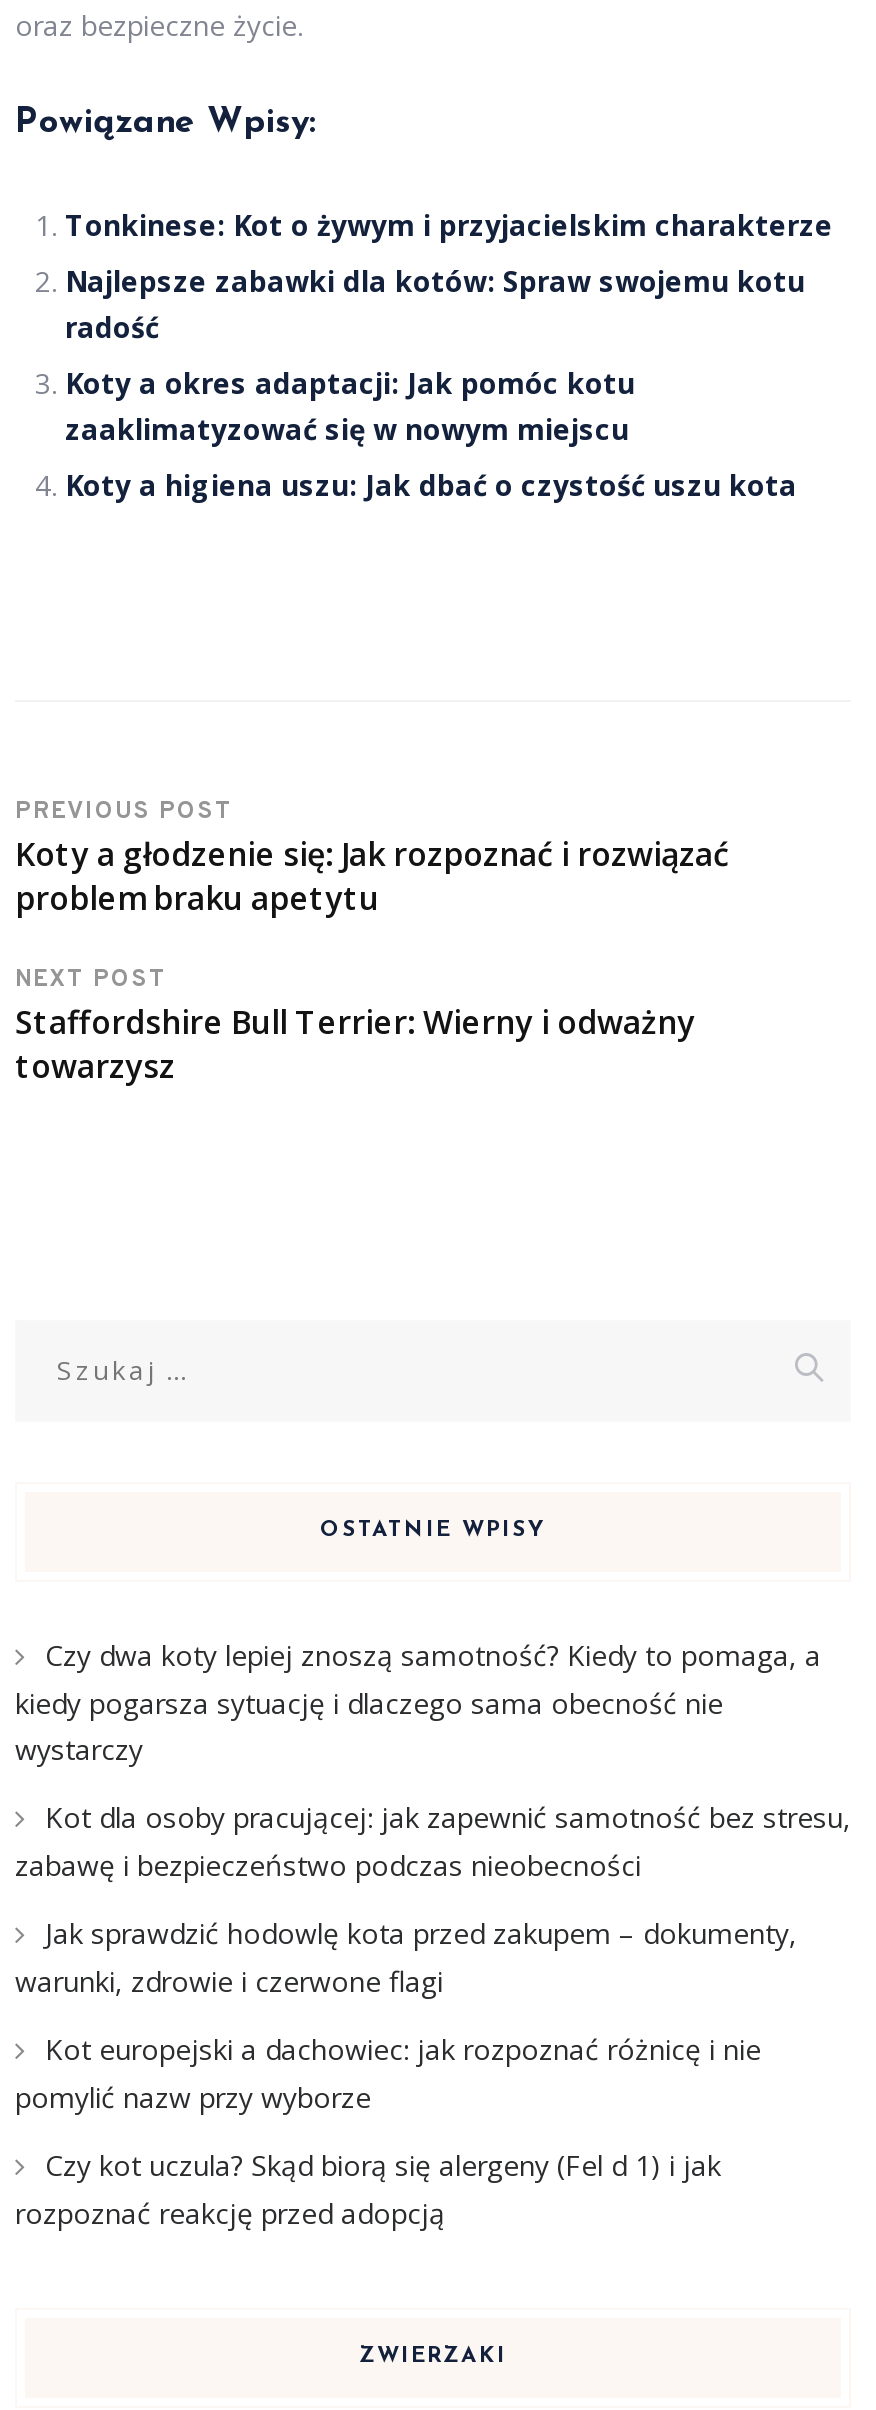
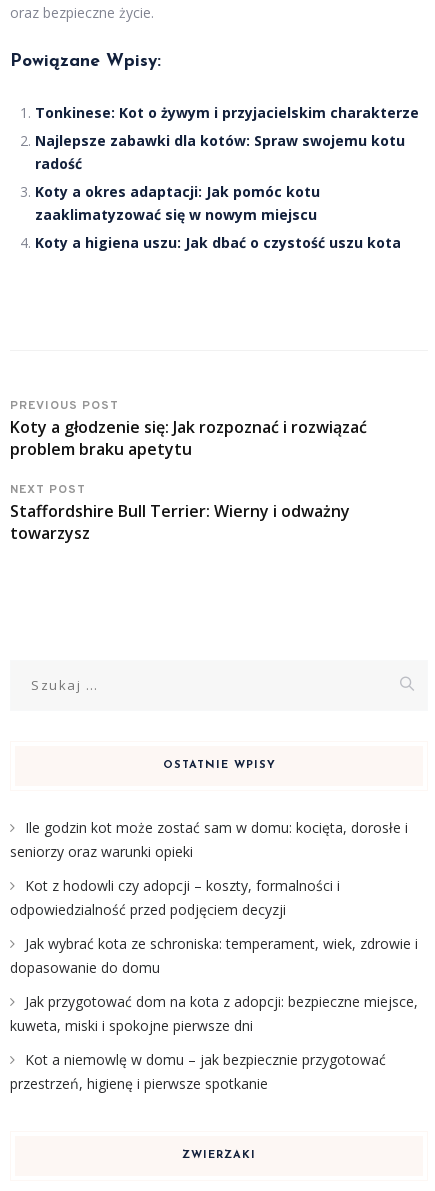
[15,1635,821,1767] Czy dwa koty lepiej znoszą samotność? Kiedy to pomaga, a | kiedy pogarsza sytuację i dlaczego sama obecność nie | wystarczy -> [10,817,408,860] Ile godzin kot może zostać sam w domu: kocięta, dorosłe i | seniorzy oraz warunki opieki
[15,1797,851,1883] Kot dla osoby pracującej: jak zapewnić samotność bez stresu, | zabawę i bezpieczeństwo podczas nieobecności -> [10,875,340,918] Kot z hodowli czy adopcji – koszty, formalności i | odpowiedzialność przed podjęciem decyzji
[15,1913,797,1999] Jak sprawdzić hodowlę kota przed zakupem – dokumenty, | warunki, zdrowie i czerwone flagi -> [10,933,418,976] Jak wybrać kota ze schroniska: temperament, wiek, zdrowie i | dopasowanie do domu
[15,2029,761,2115] Kot europejski a dachowiec: jak rozpoznać różnicę i nie | pomylić nazw przy wyborze -> [10,991,418,1034] Jak przygotować dom na kota z adopcji: bezpieczne miejsce, | kuweta, miski i spokojne pierwsze dni
[15,2145,721,2231] Czy kot uczula? Skąd biorą się alergeny (Fel d 1) i jak | rozpoznać reakcję przed adopcją -> [10,1049,386,1092] Kot a niemowlę w domu – jak bezpiecznie przygotować | przestrzeń, higienę i pierwsze spotkanie

